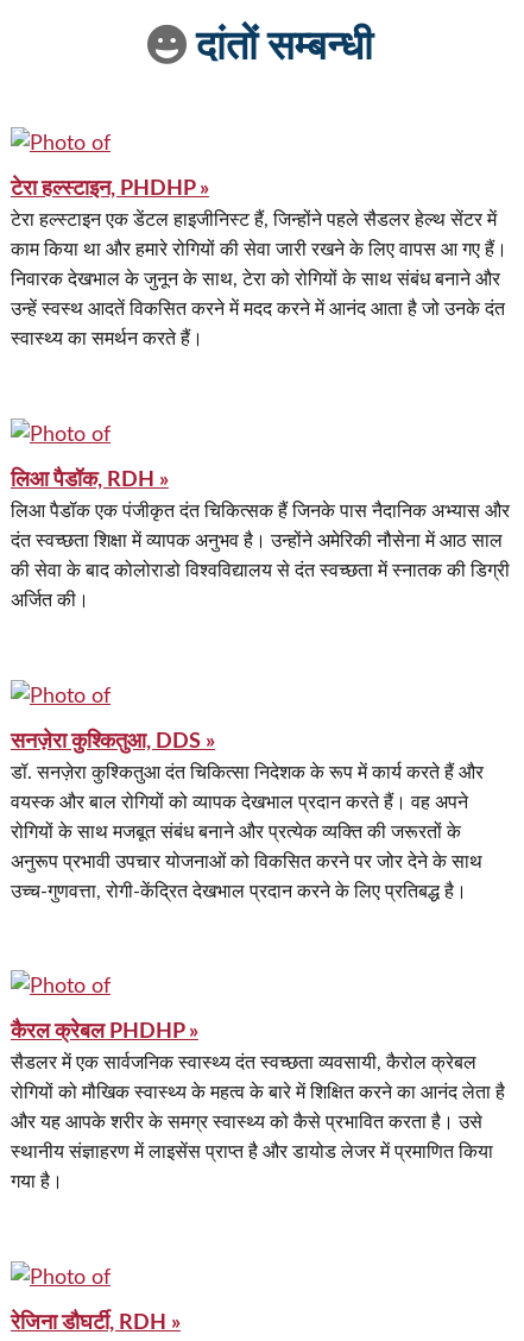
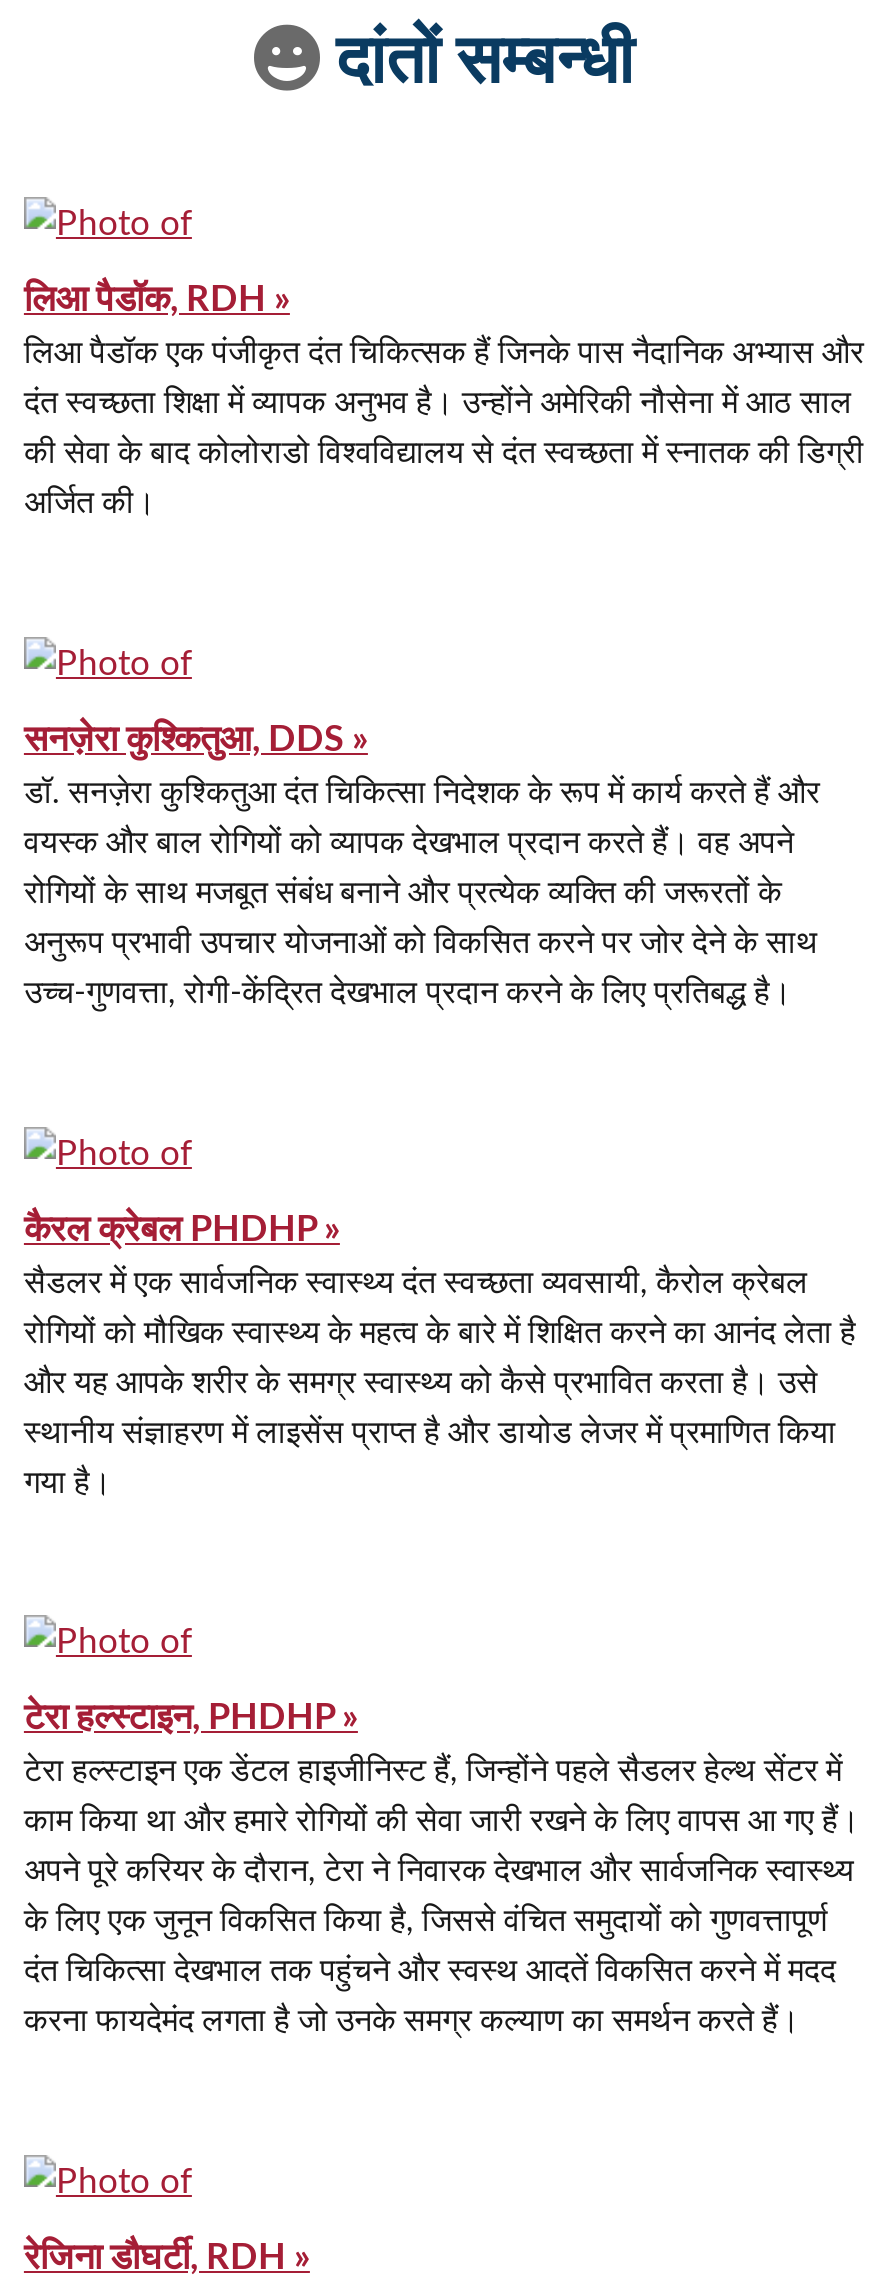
moved [11,178,507,259] -> [24,1702,860,1838]: टेरा हल्स्टाइन, PHDHP » | टेरा हल्स्टाइन एक डेंटल हाइजीनिस्ट हैं, जिन्होंने पहले सैडलर हेल्थ सेंटर में | काम किया था और हमारे रोगियों की सेवा जारी रखने के लिए वापस आ गए हैं।
[11,270,505,348] निवारक देखभाल के जुनून के साथ, टेरा को रोगियों के साथ संबंध बनाने और | उन्हें स्वस्थ आदतें विकसित करने में मदद करने में आनंद आता है जो उनके दंत | स्वास्थ्य का समर्थन करते हैं। -> none
moved [11,469,510,1192] -> [24,283,864,1498]: लिआ पैडॉक, RDH » | लिआ पैडॉक एक पंजीकृत दंत चिकित्सक हैं जिनके पास नैदानिक अभ्यास और | दंत स्वच्छता शिक्षा में व्यापक अनुभव है। उन्होंने अमेरिकी नौसेना में आठ साल | ... | स्थानीय संज्ञाहरण में लाइसेंस प्राप्त है और डायोड लेजर में प्रमाणित किया | गया है।
none -> [24,1856,854,2038] अपने पूरे करियर के दौरान, टेरा ने निवारक देखभाल और सार्वजनिक स्वास्थ्य | के लिए एक जुनून विकसित किया है, जिससे वंचित समुदायों को गुणवत्तापूर्ण | दंत चिकित्सा देखभाल तक पहुंचने और स्वस्थ आदतें विकसित करने में मदद | करना फायदेमंद लगता है जो उनके समग्र कल्याण का समर्थन करते हैं।

